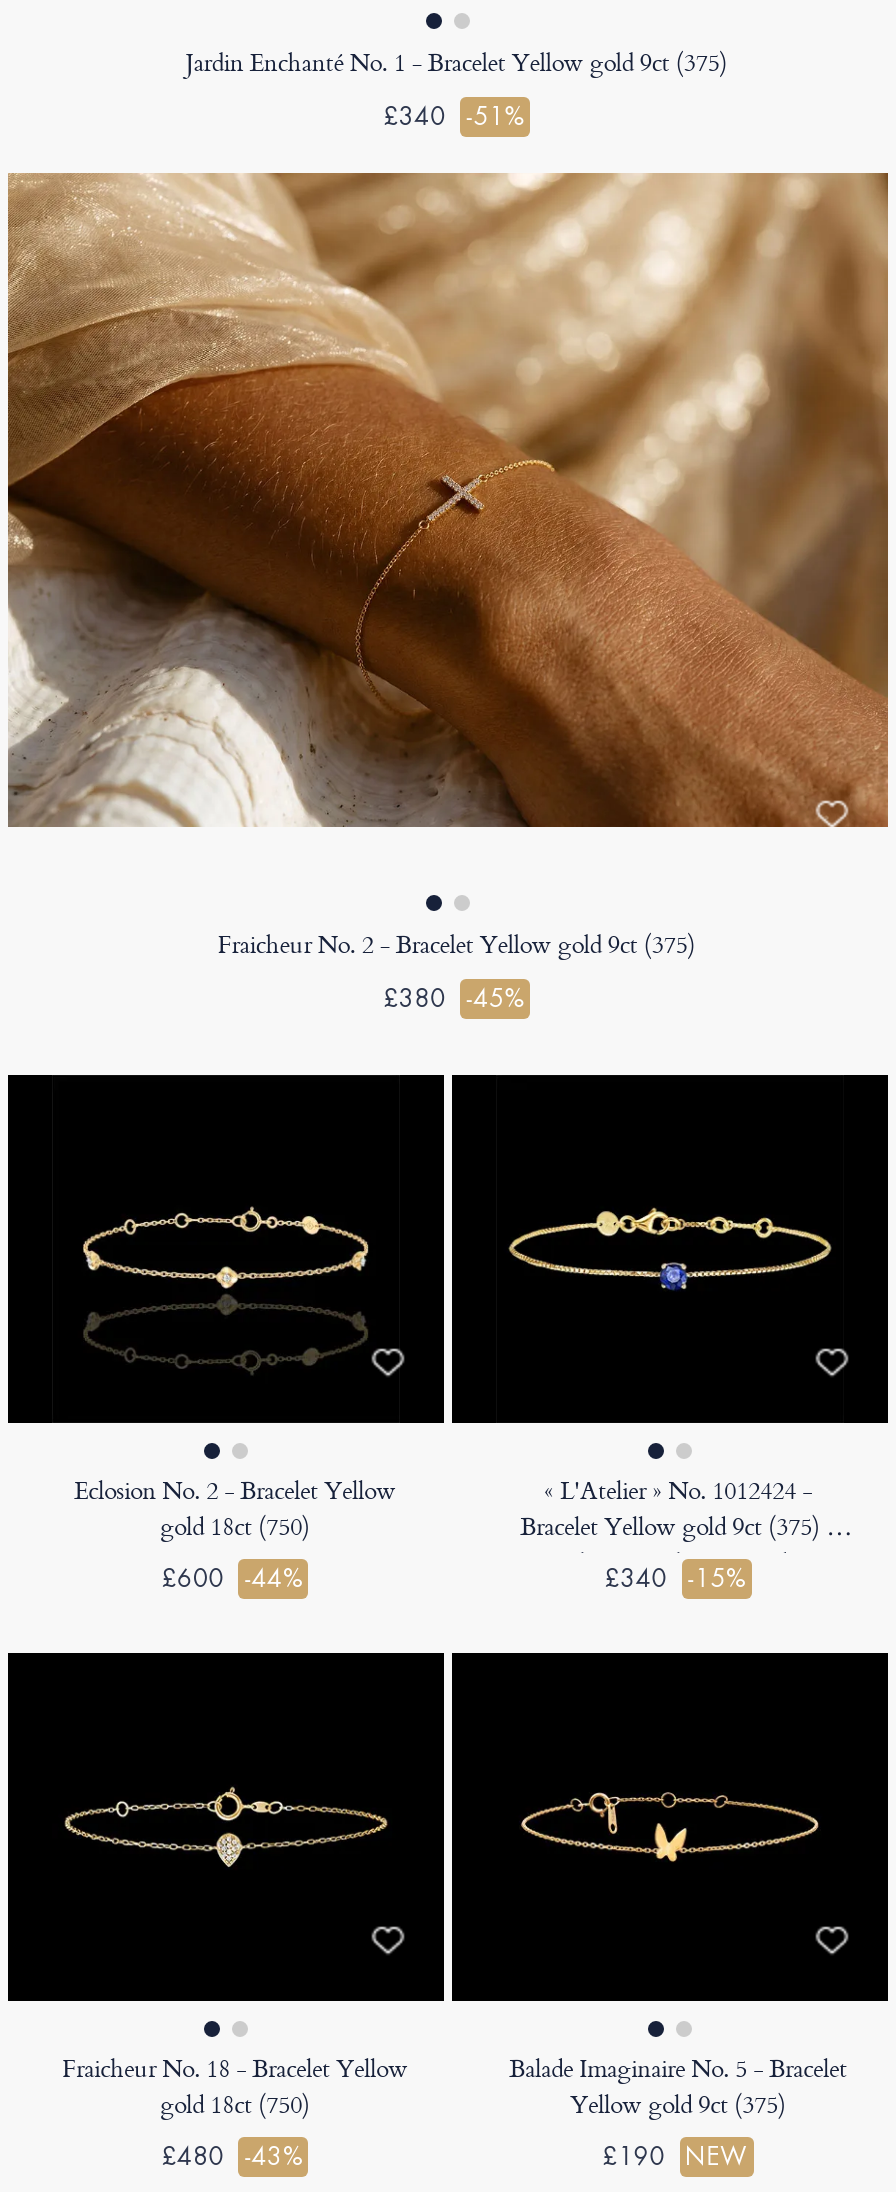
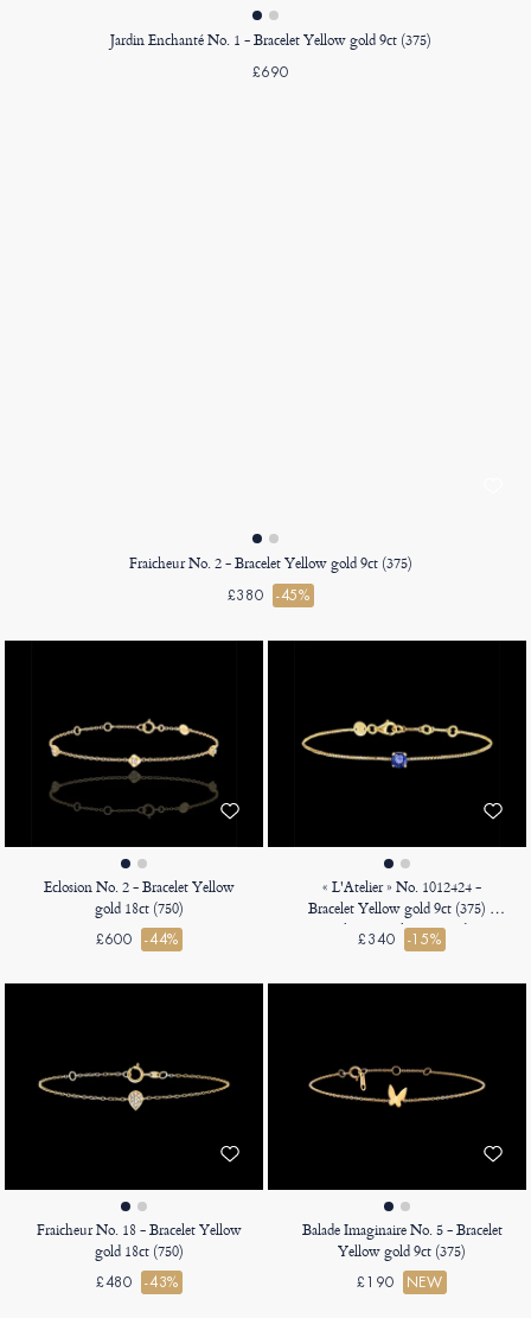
[383,100,524,132] £340 | -51% -> [252,62,289,81] £690
[6,171,890,829] [image] -> none

